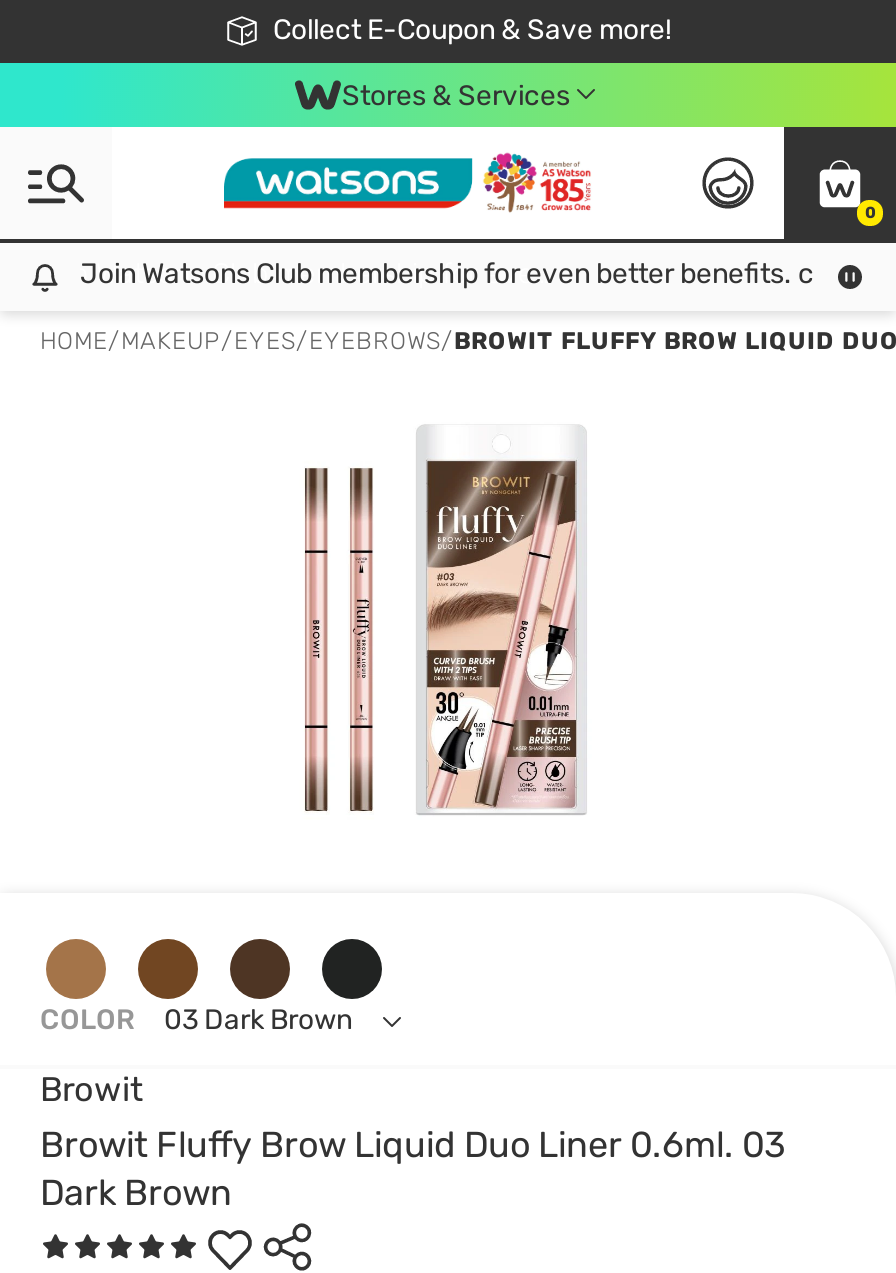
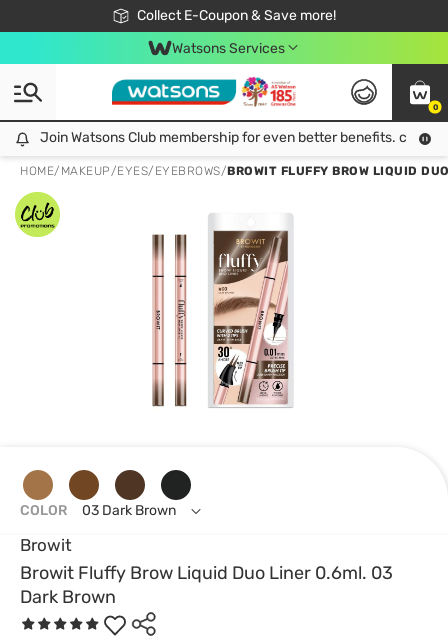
[342,78,570,112] Stores & Services -> [171,39,284,56] Watsons Services
none -> [14,191,61,238] [image]

